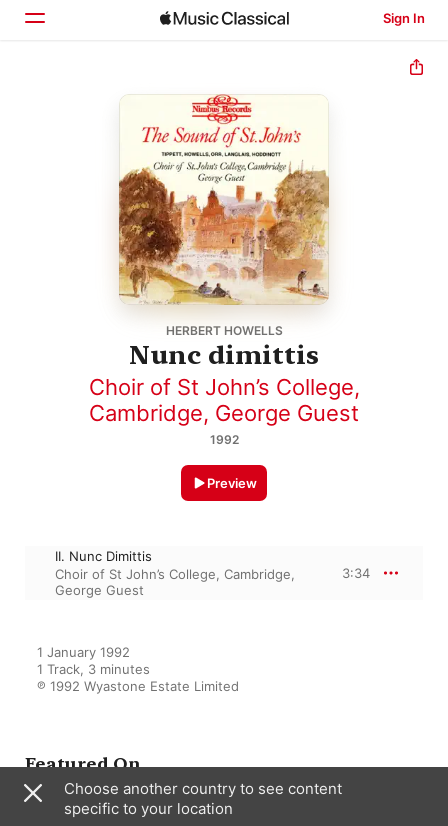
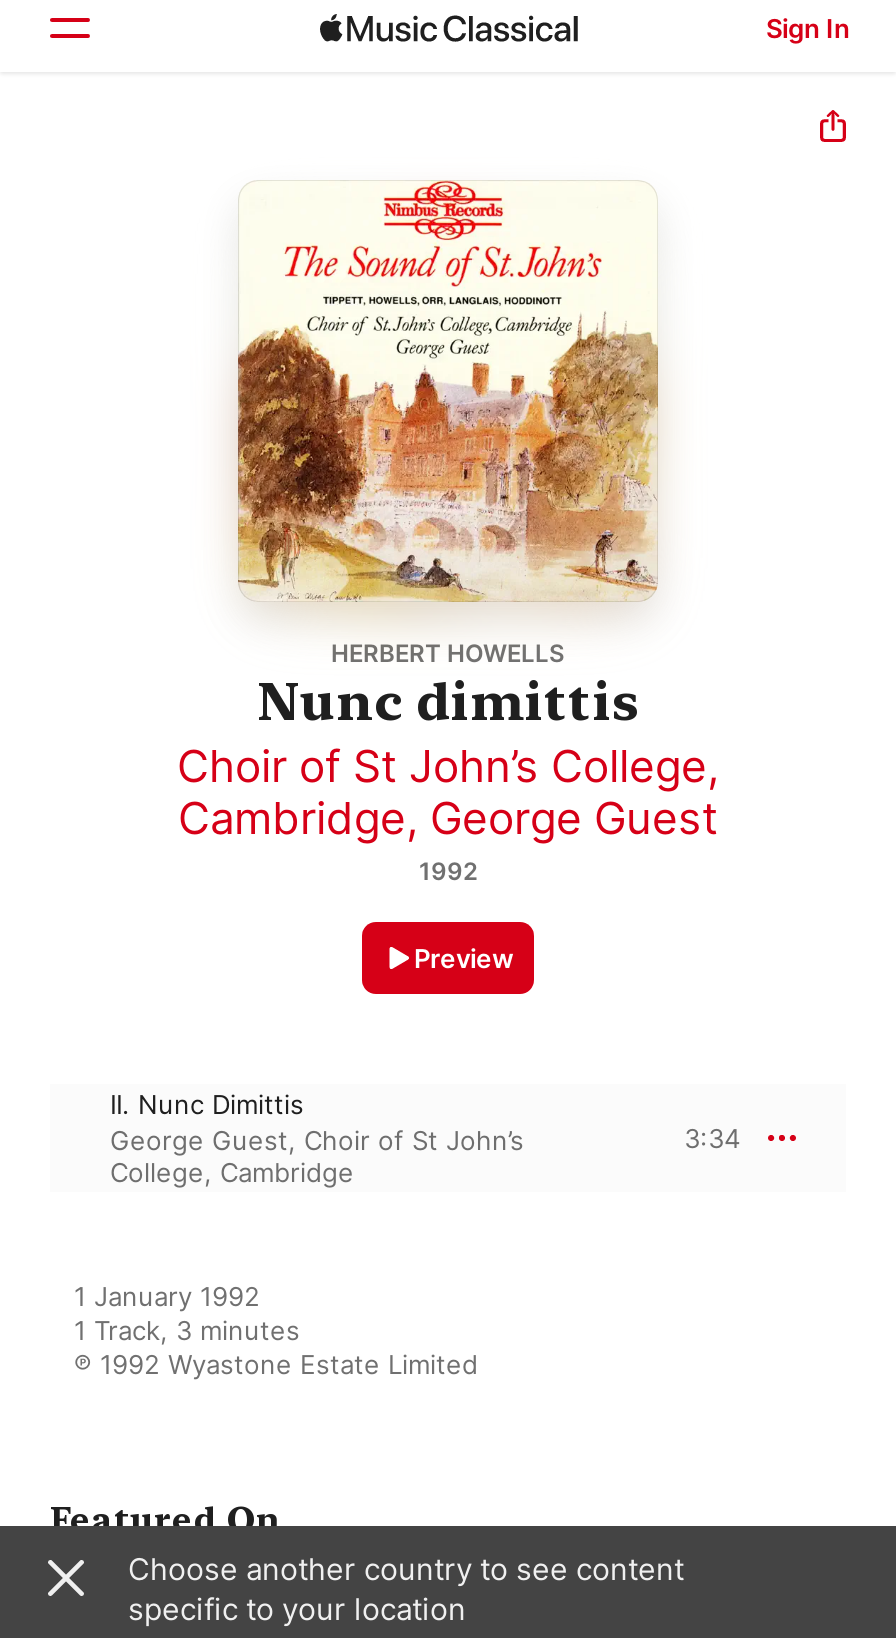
[55,566,295,598] Choir of St John’s College, Cambridge, | George Guest -> [110,1124,524,1188] George Guest, Choir of St John’s | College, Cambridge

